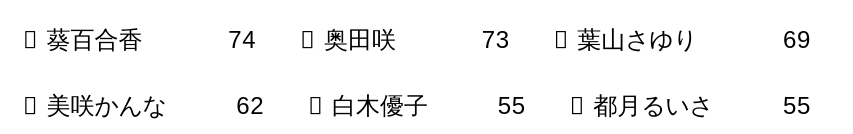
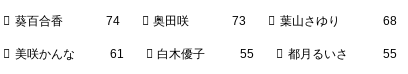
[783,26,811,54] 69 -> [383,14,397,28] 68
[236,92,264,120] 62 -> [110,47,124,61] 61

